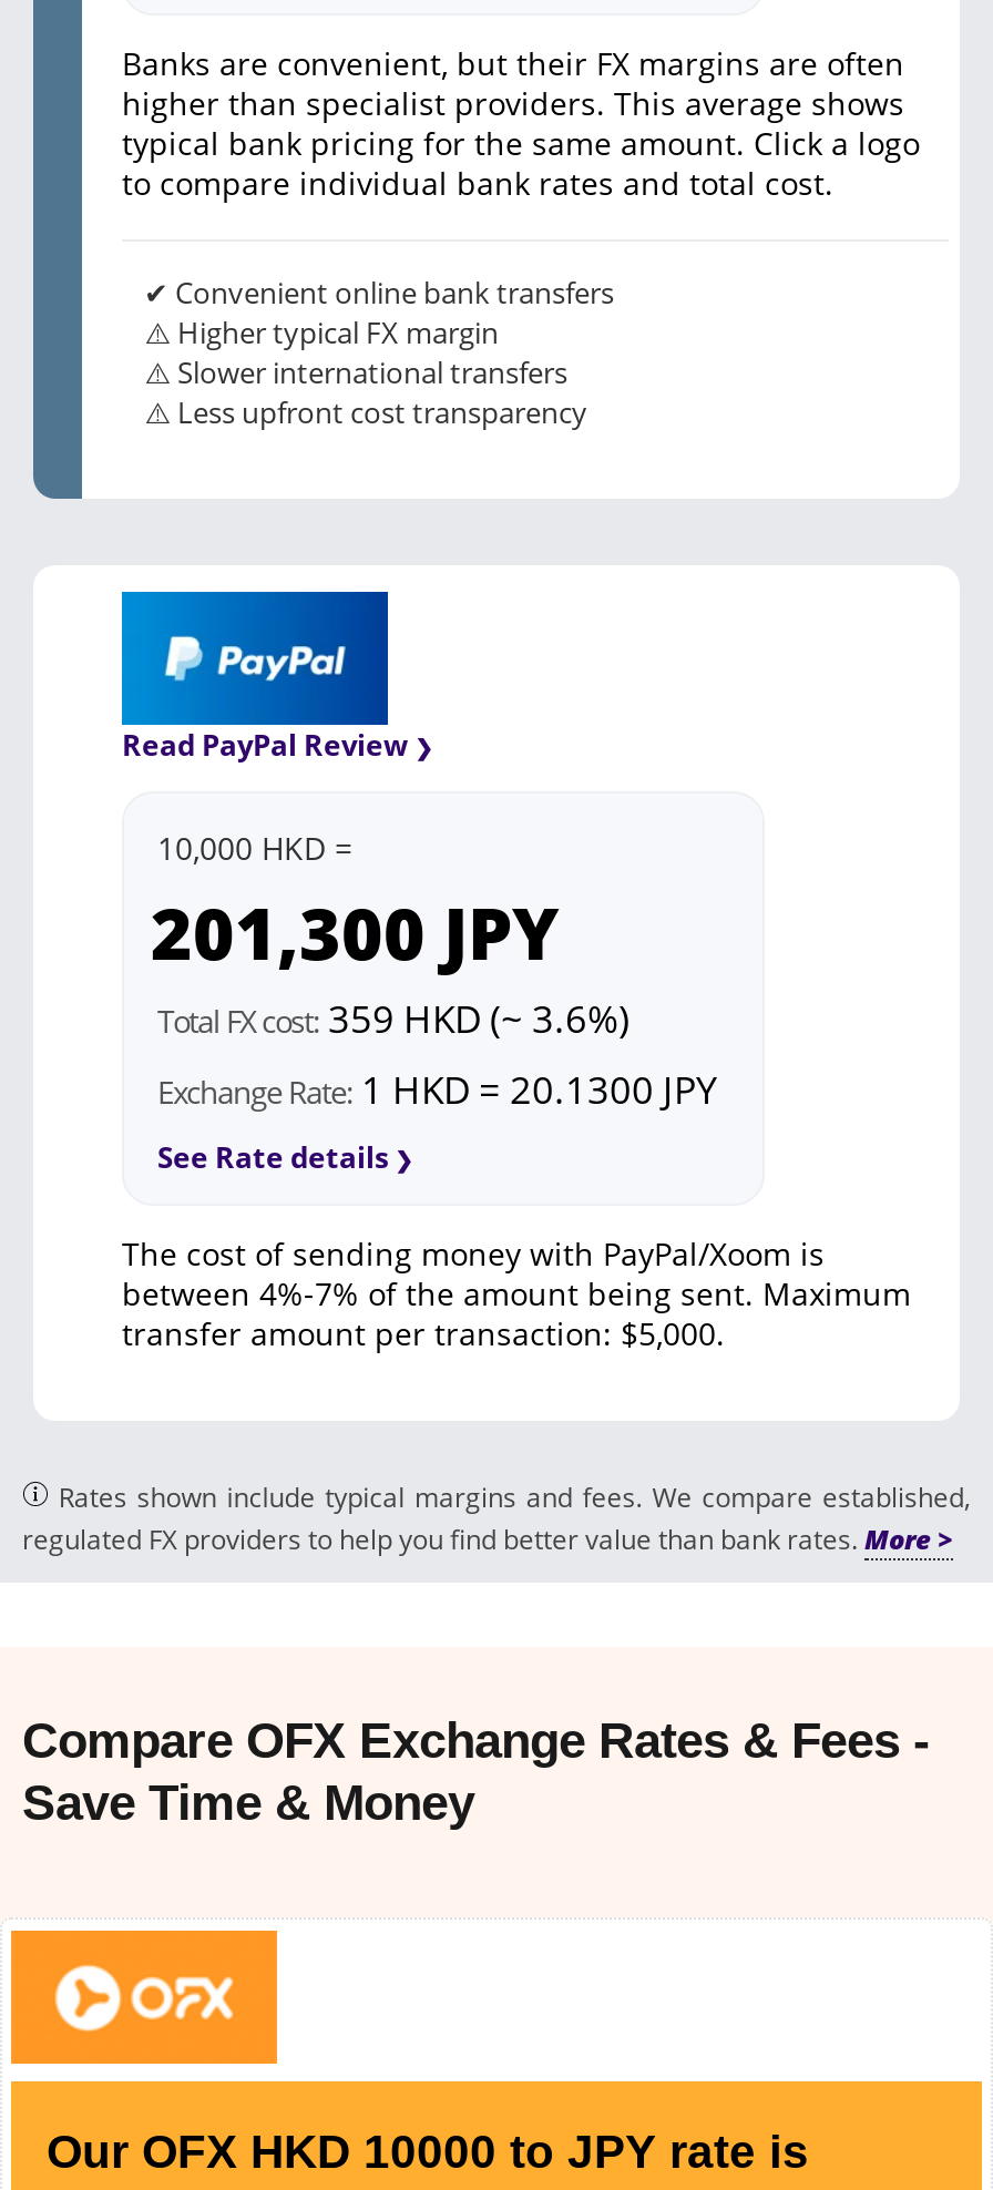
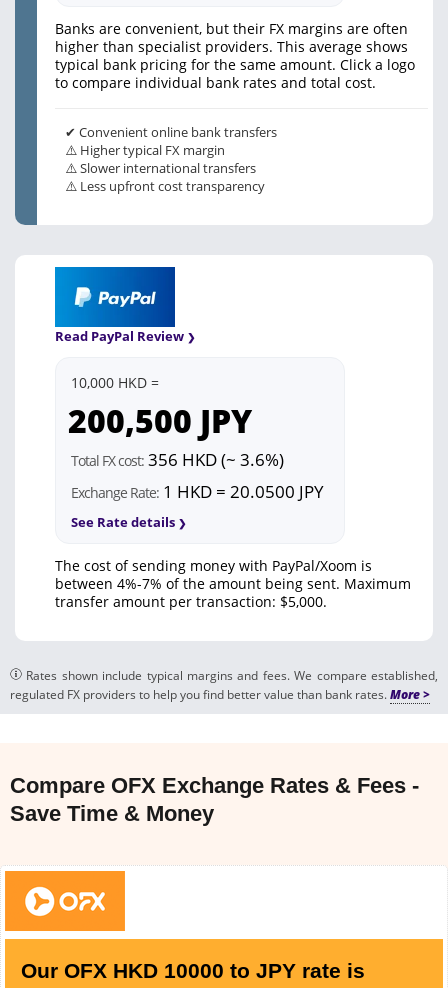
[151,884,559,979] 201,300 JPY -> [68,399,252,442] 200,500 JPY
[157,993,629,1044] Total FX cost: 359 HKD (~ 3.6%) -> [71,448,284,471] Total FX cost: 356 HKD (~ 3.6%)
[157,1064,718,1115] Exchange Rate: 1 HKD = 20.1300 JPY -> [71,480,324,503] Exchange Rate: 1 HKD = 20.0500 JPY

